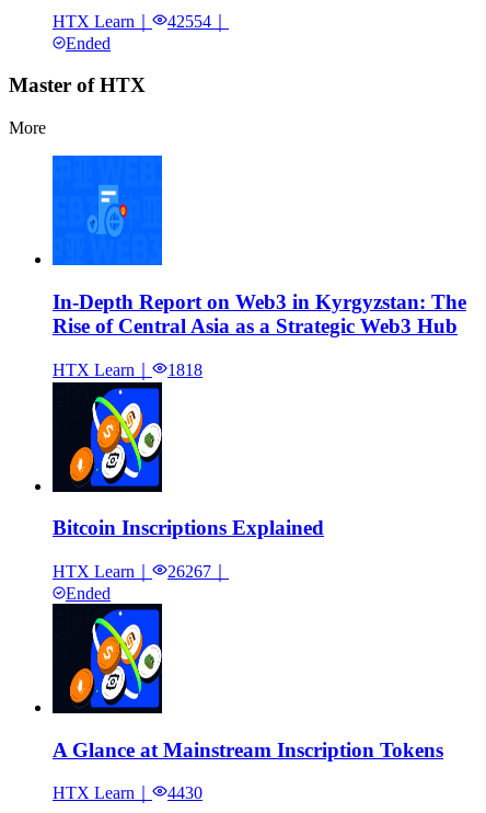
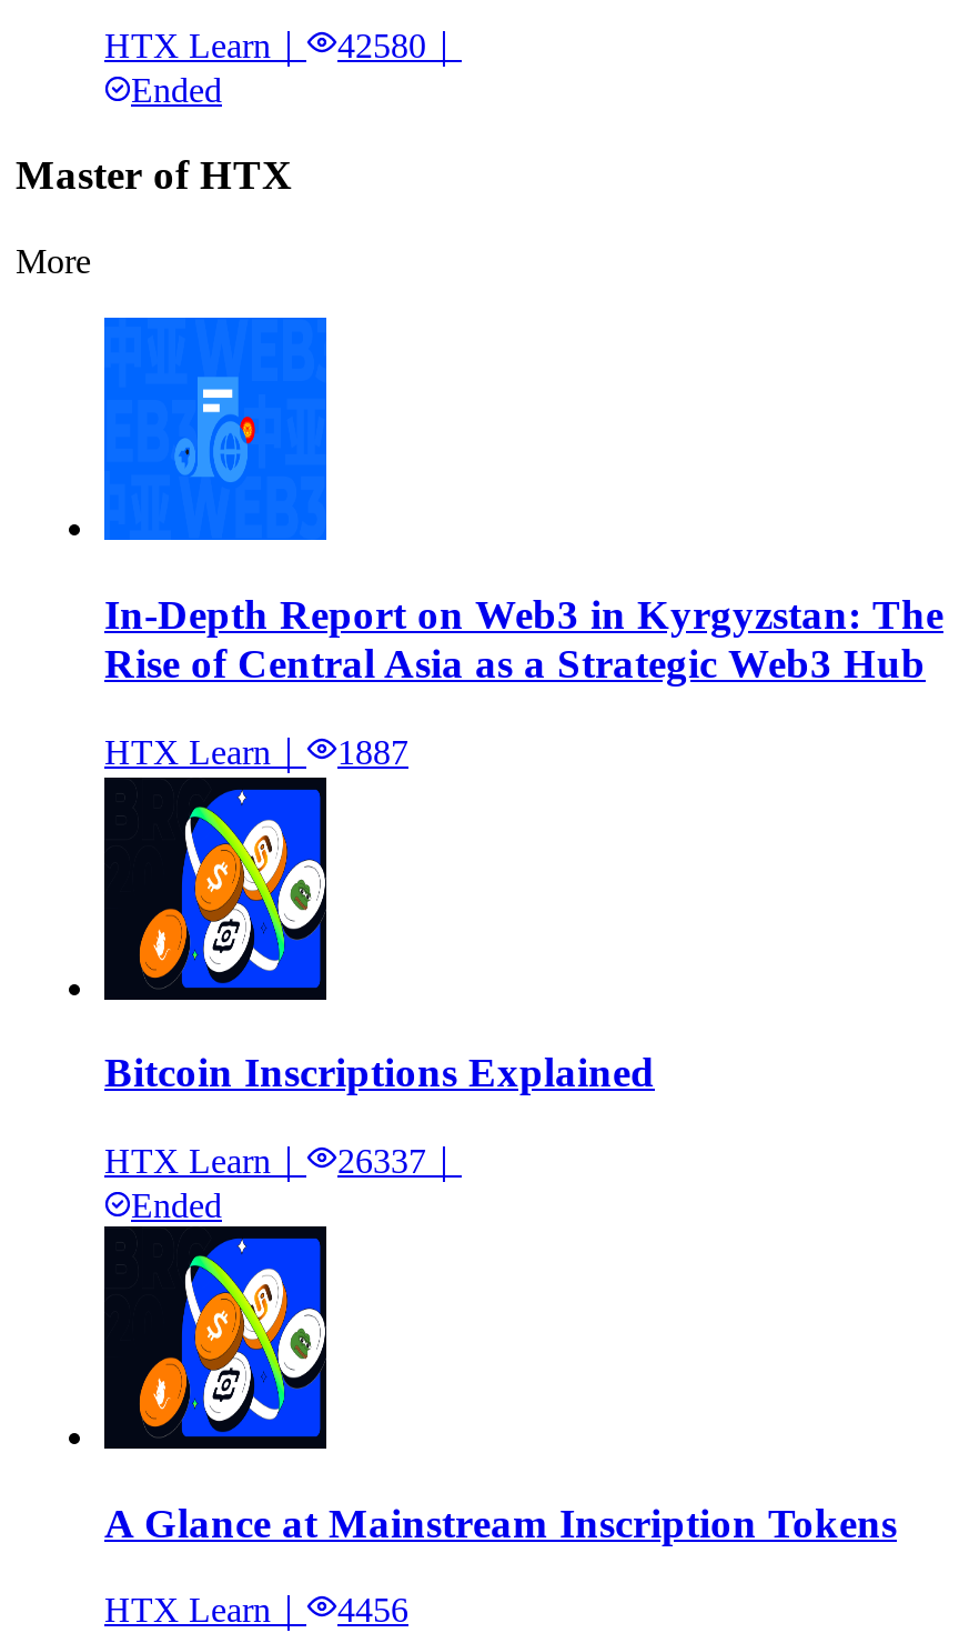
[53,12,229,30] HTX Learn｜ 42554｜ -> [104,26,462,64] HTX Learn｜ 42580｜
[53,360,202,379] HTX Learn｜ 1818 -> [104,732,408,770] HTX Learn｜ 1887
[53,562,229,581] HTX Learn｜ 26267｜ -> [104,1142,462,1180] HTX Learn｜ 26337｜
[53,784,202,802] HTX Learn｜ 4430 -> [104,1592,408,1629] HTX Learn｜ 4456

